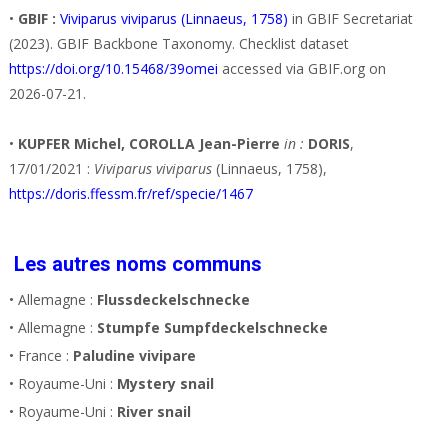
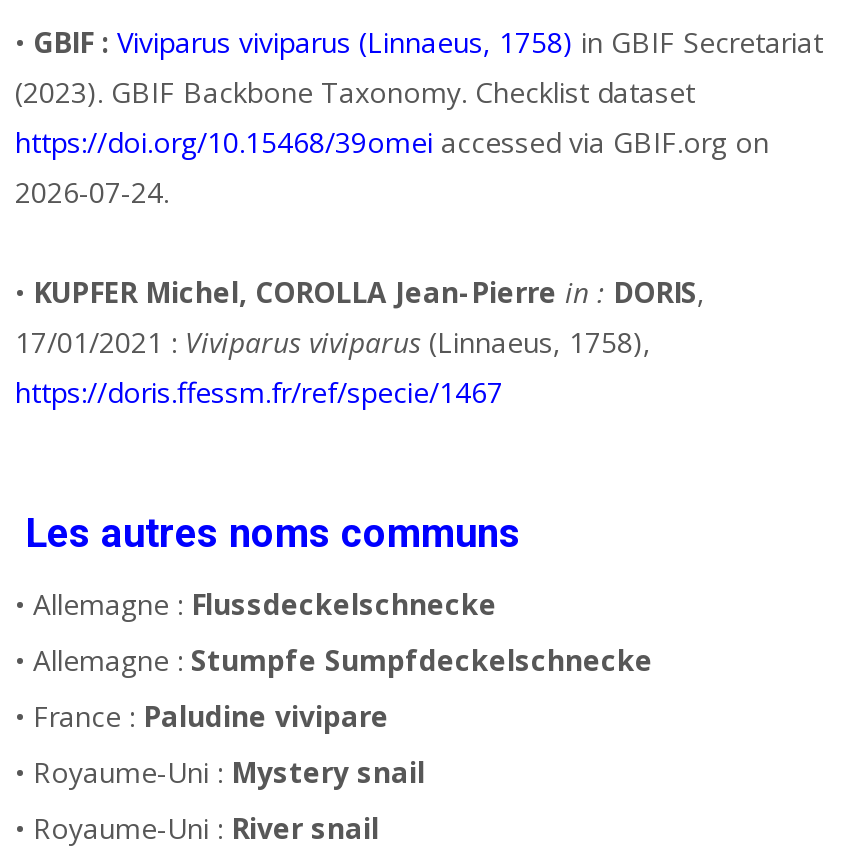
[9,84,86,103] 2026-07-21. -> [15,172,169,210] 2026-07-24.

